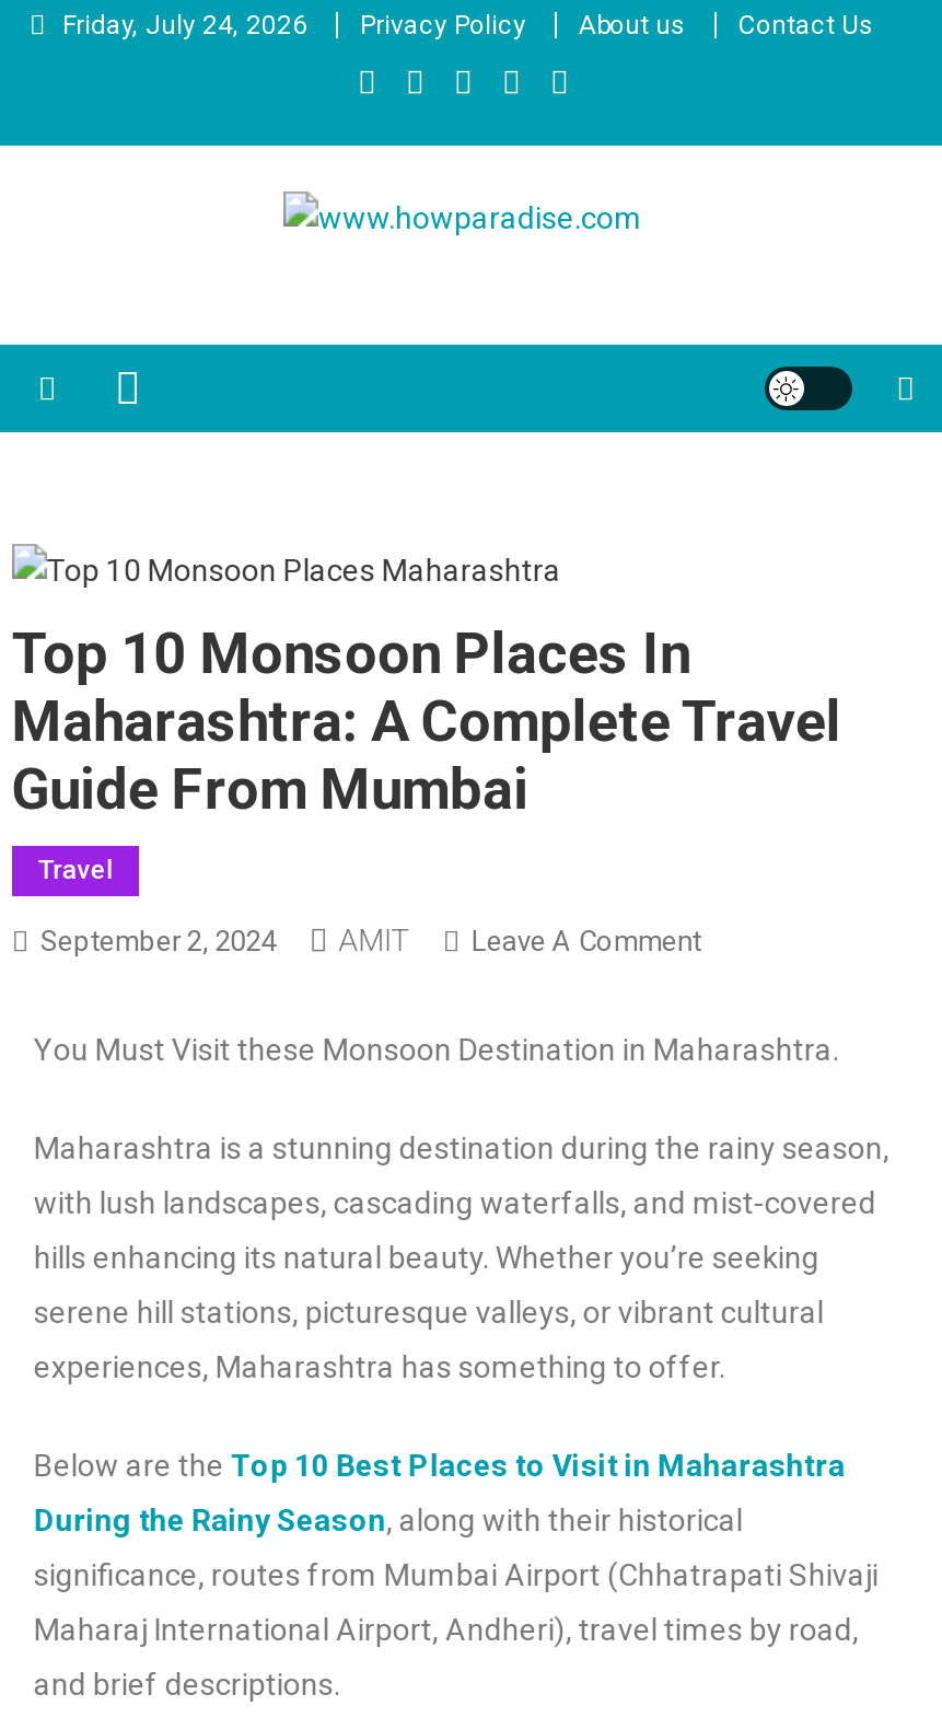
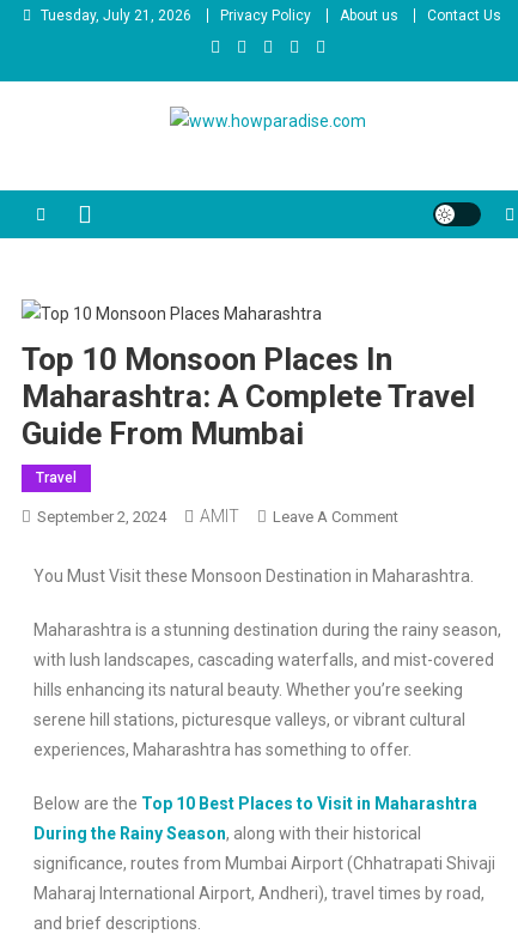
[62,10,874,40] Friday, July 24, 2026 Privacy Policy About us Contact Us -> [41,7,501,24] Tuesday, July 21, 2026 Privacy Policy About us Contact Us

